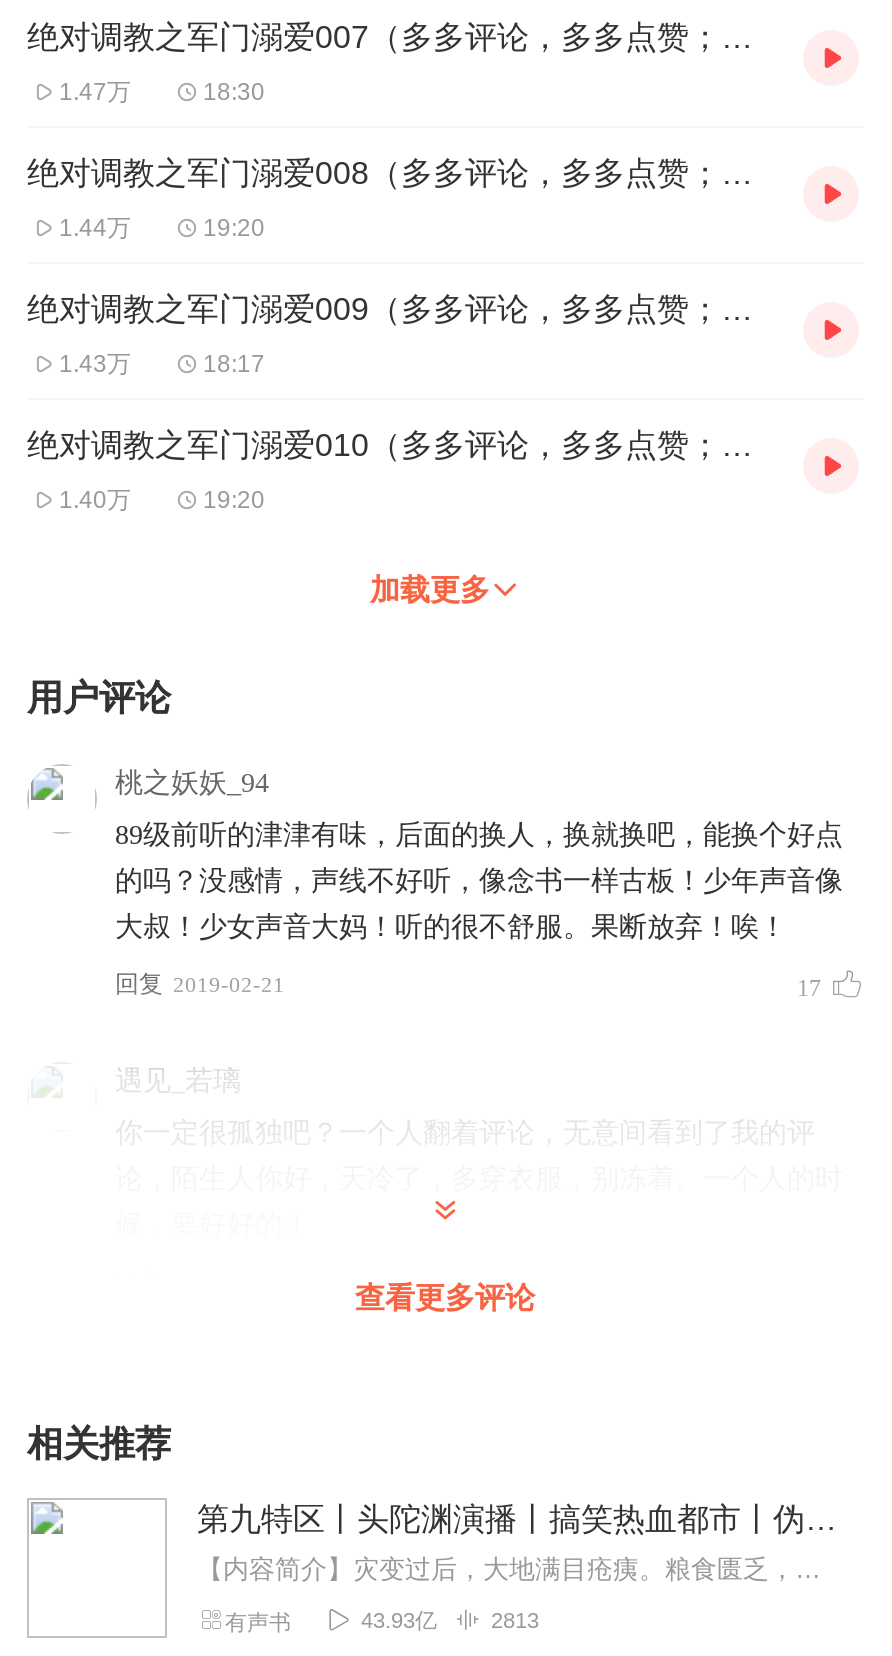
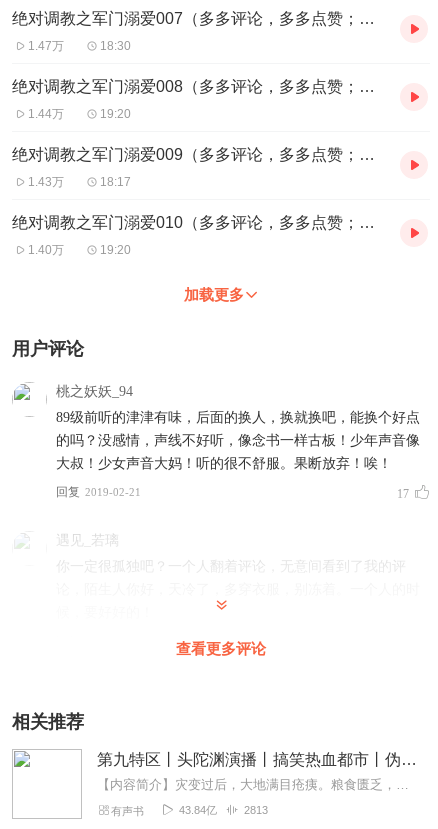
[361,1608,437,1632] 43.93亿 -> [179,804,217,816] 43.84亿

